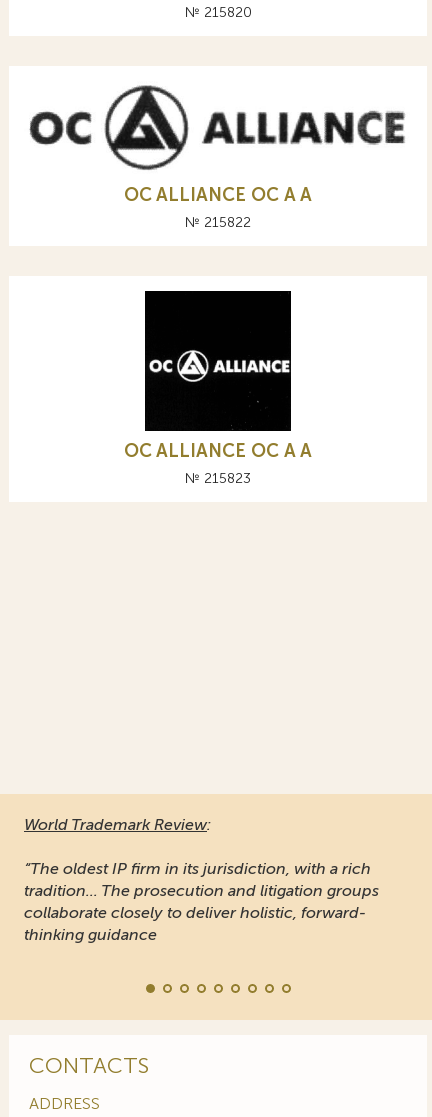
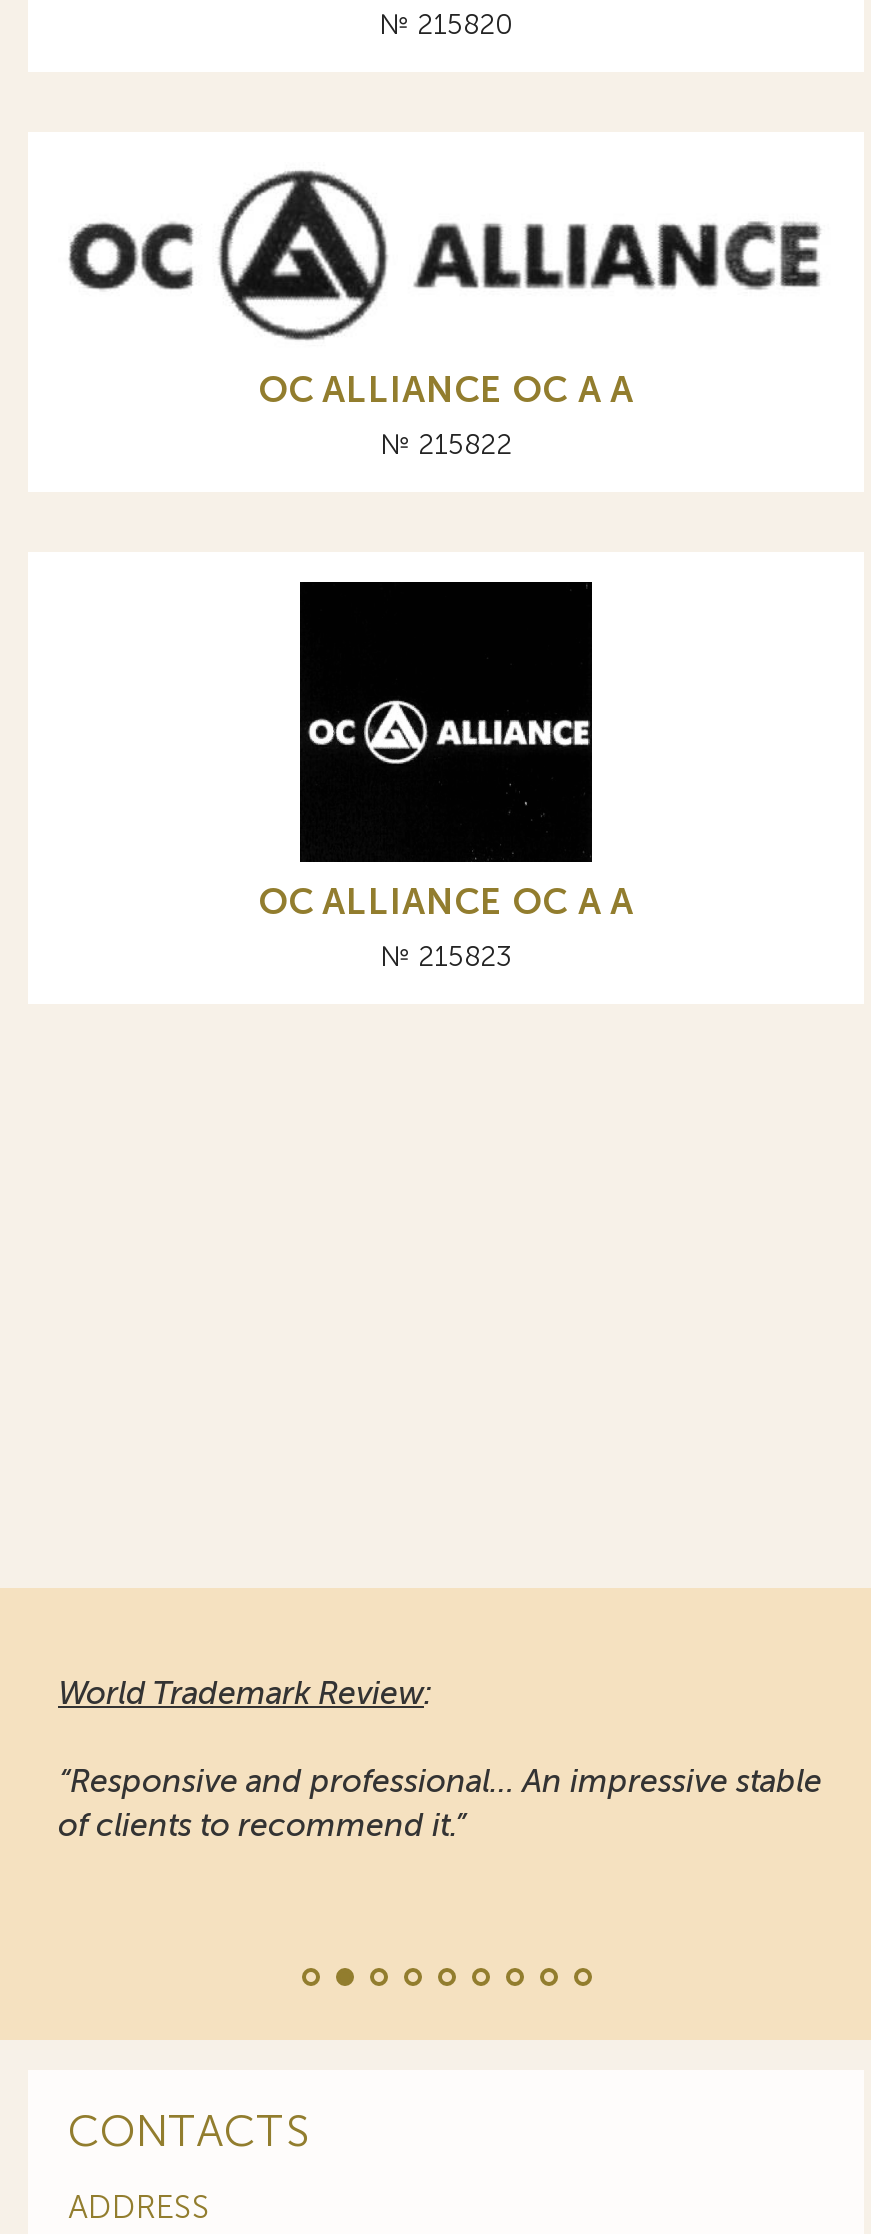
moved [24,815,211,834] -> [58,1674,432,1712]: World Trademark Review:
[24,859,379,944] “The oldest IP firm in its jurisdiction, with a rich | tradition... The prosecution and litigation groups | collaborate closely to deliver holistic, forward- | thinking guidance -> [58,1762,822,1844] “Responsive and professional… An impressive stable | of clients to recommend it.”

